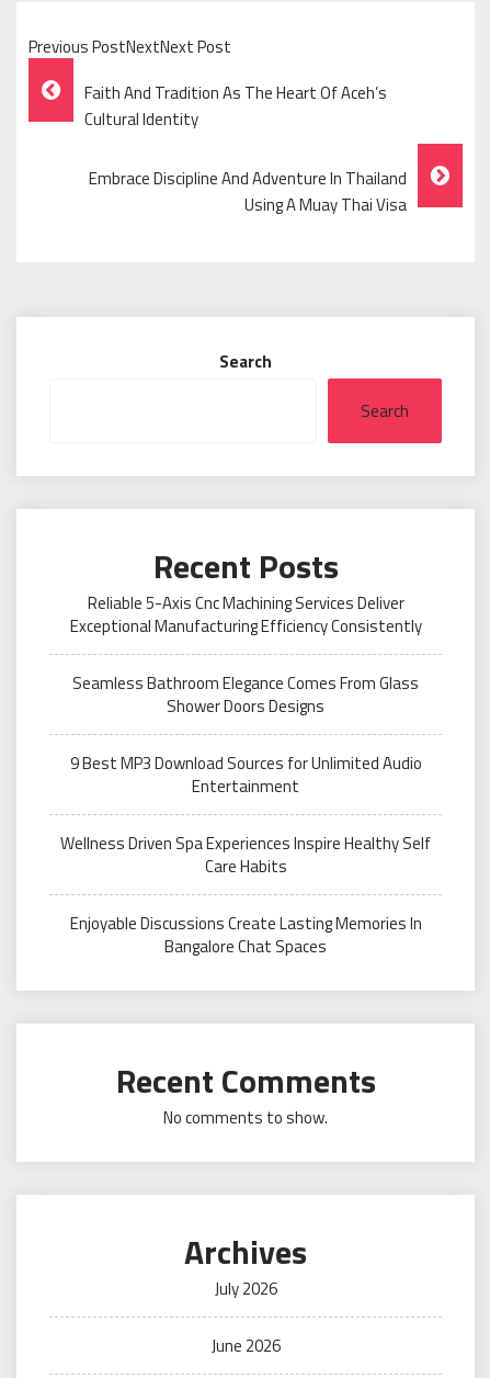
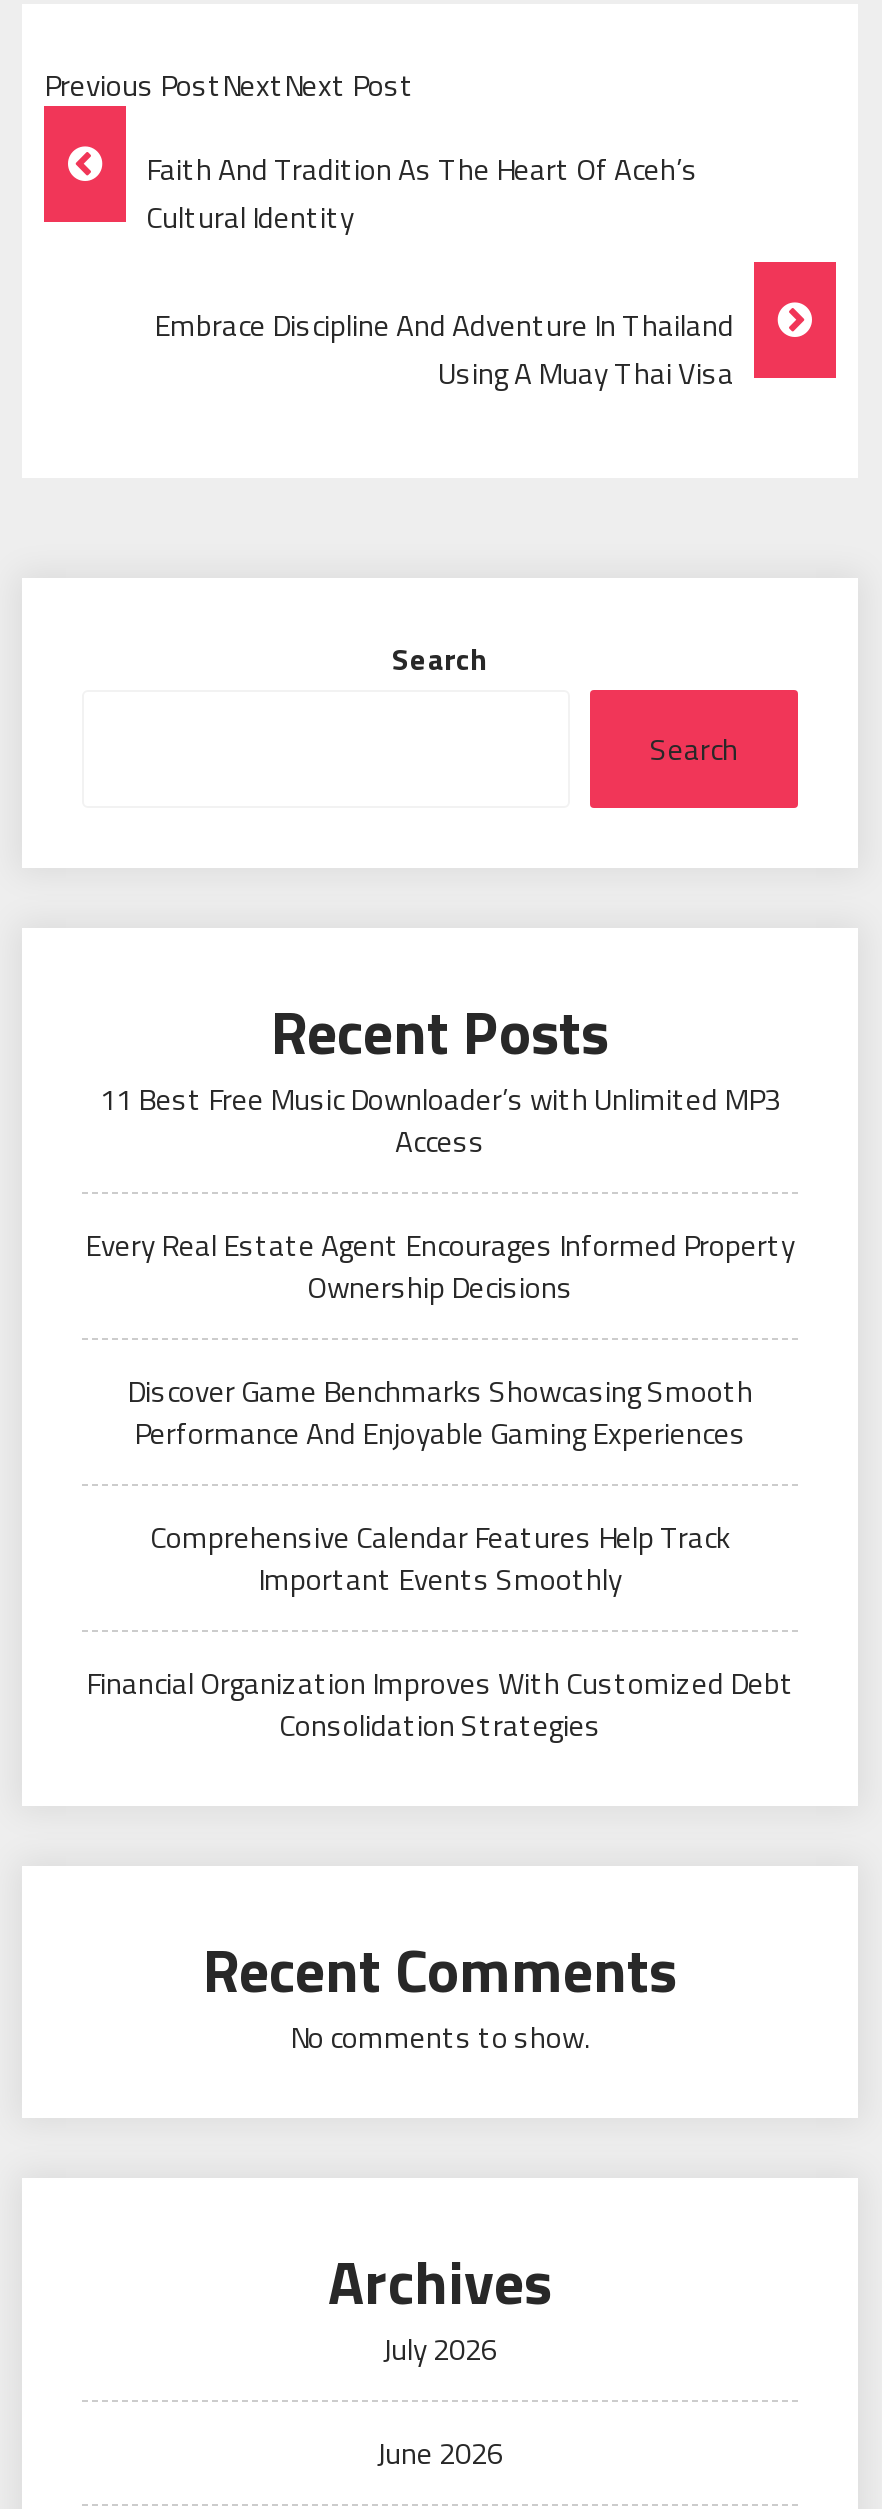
[70,590,421,639] Reliable 5-Axis Cnc Machining Services Deliver | Exceptional Manufacturing Efficiency Consistently -> [100,1076,780,1164] 11 Best Free Music Downloader’s with Unlimited MP3 | Access
[72,670,419,719] Seamless Bathroom Elegance Comes From Glass | Shower Doors Designs -> [85,1222,795,1310] Every Real Estate Agent Encourages Informed Property | Ownership Decisions
[70,750,421,799] 9 Best MP3 Download Sources for Unlimited Audio | Entertainment -> [127,1368,753,1456] Discover Game Benchmarks Showcasing Smooth | Performance And Enjoyable Gaming Experiences
[60,831,431,879] Wellness Driven Spa Experiences Inspire Healthy Self | Care Habits -> [150,1514,730,1602] Comprehensive Calendar Features Help Track | Important Events Smoothly
[70,911,421,959] Enjoyable Discussions Create Lasting Memories In | Bangalore Chat Spaces -> [86,1660,794,1748] Financial Organization Improves With Customized Debt | Consolidation Strategies

